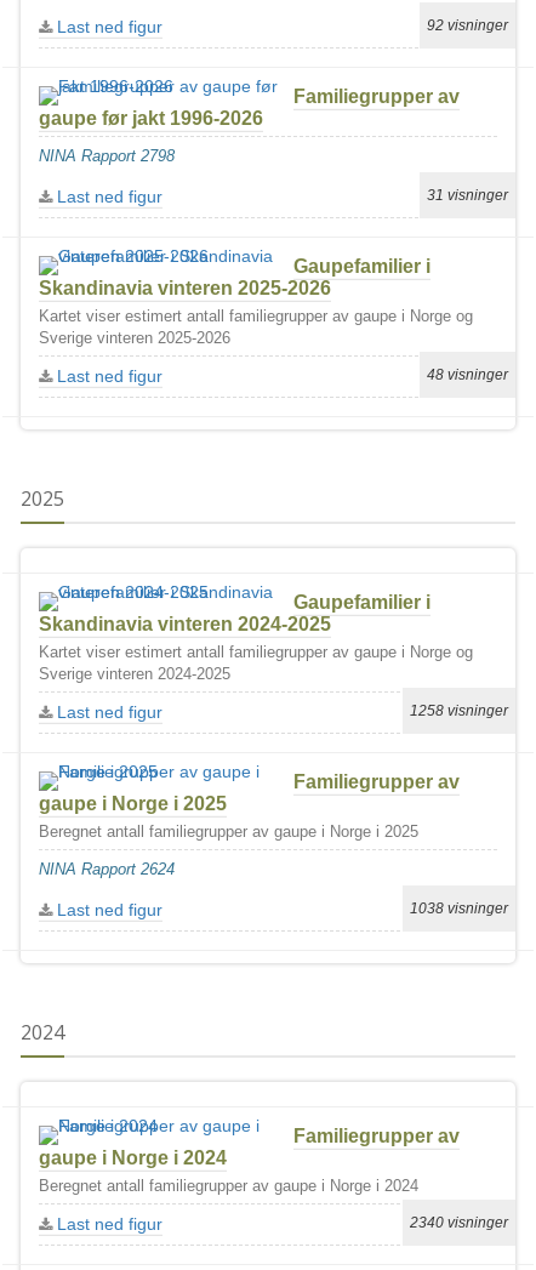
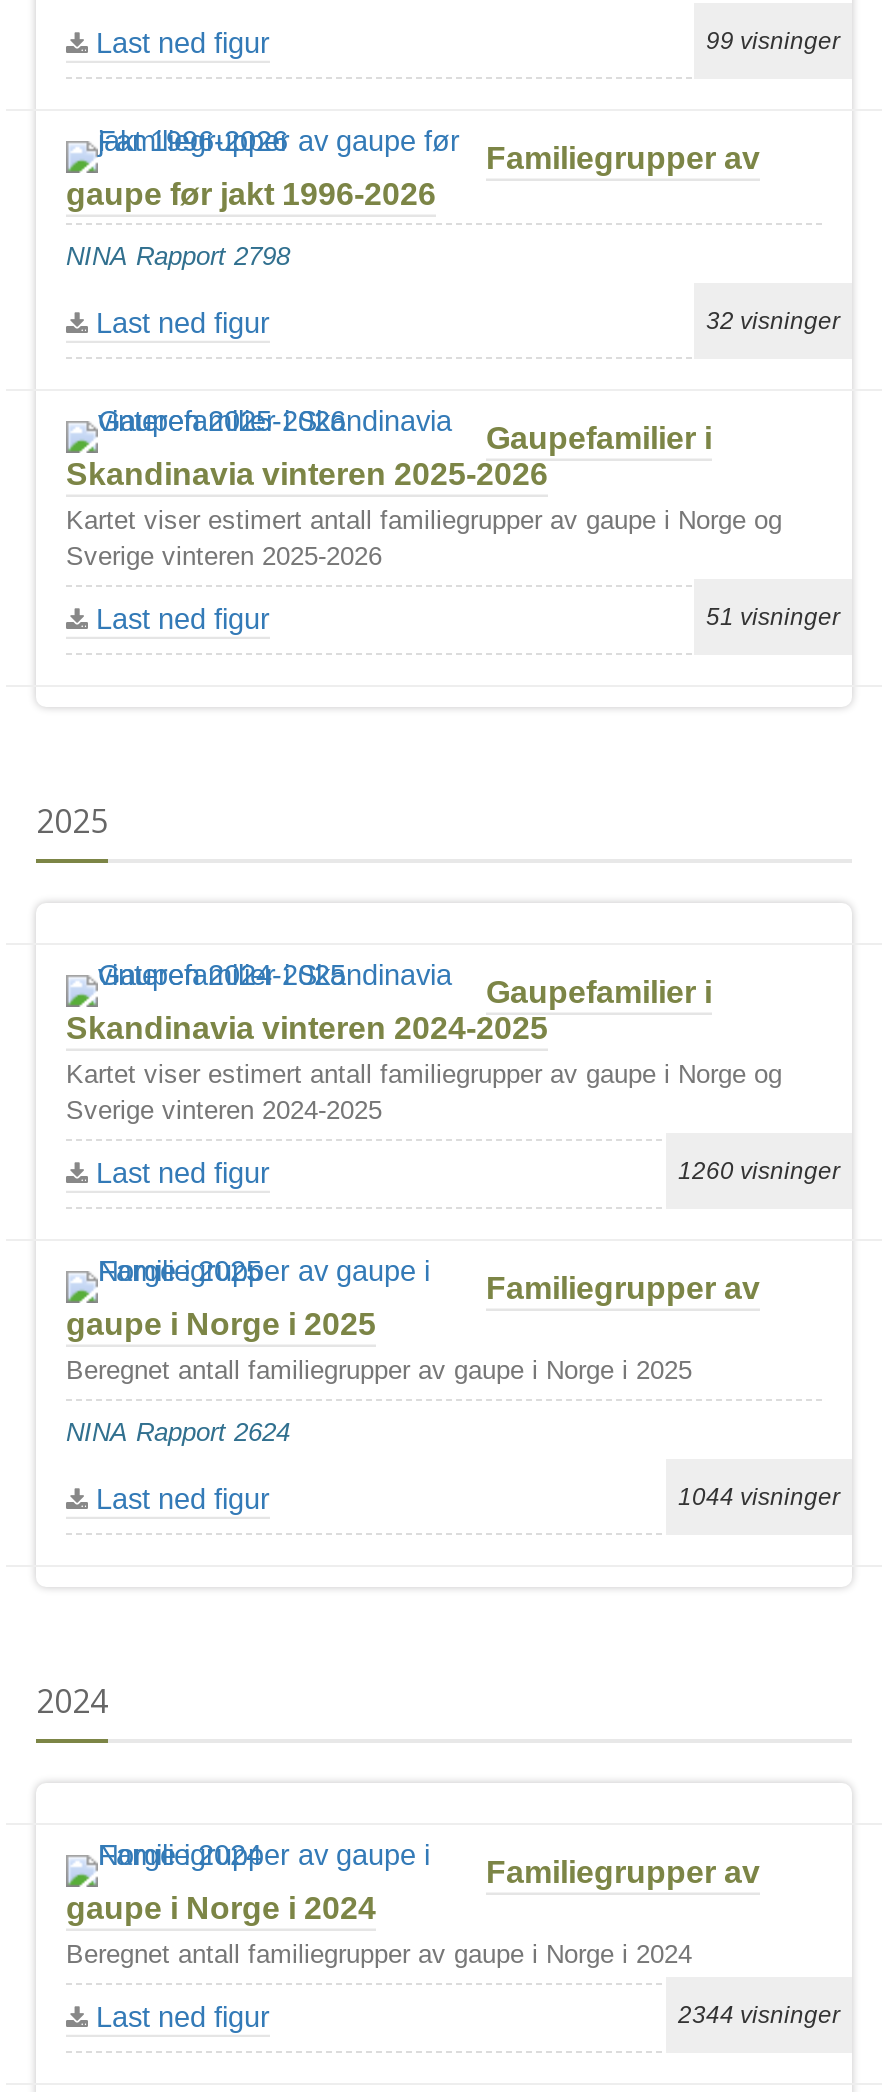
[427,17,508,34] 92 visninger -> [706,27,840,55] 99 visninger
[427,187,508,204] 31 visninger -> [706,307,840,335] 32 visninger
[427,366,508,383] 48 visninger -> [706,603,840,631] 51 visninger
[410,702,508,719] 1258 visninger -> [678,1157,840,1185] 1260 visninger
[410,900,508,917] 1038 visninger -> [678,1483,840,1511] 1044 visninger
[410,1214,508,1231] 2340 visninger -> [678,2001,840,2029] 2344 visninger

